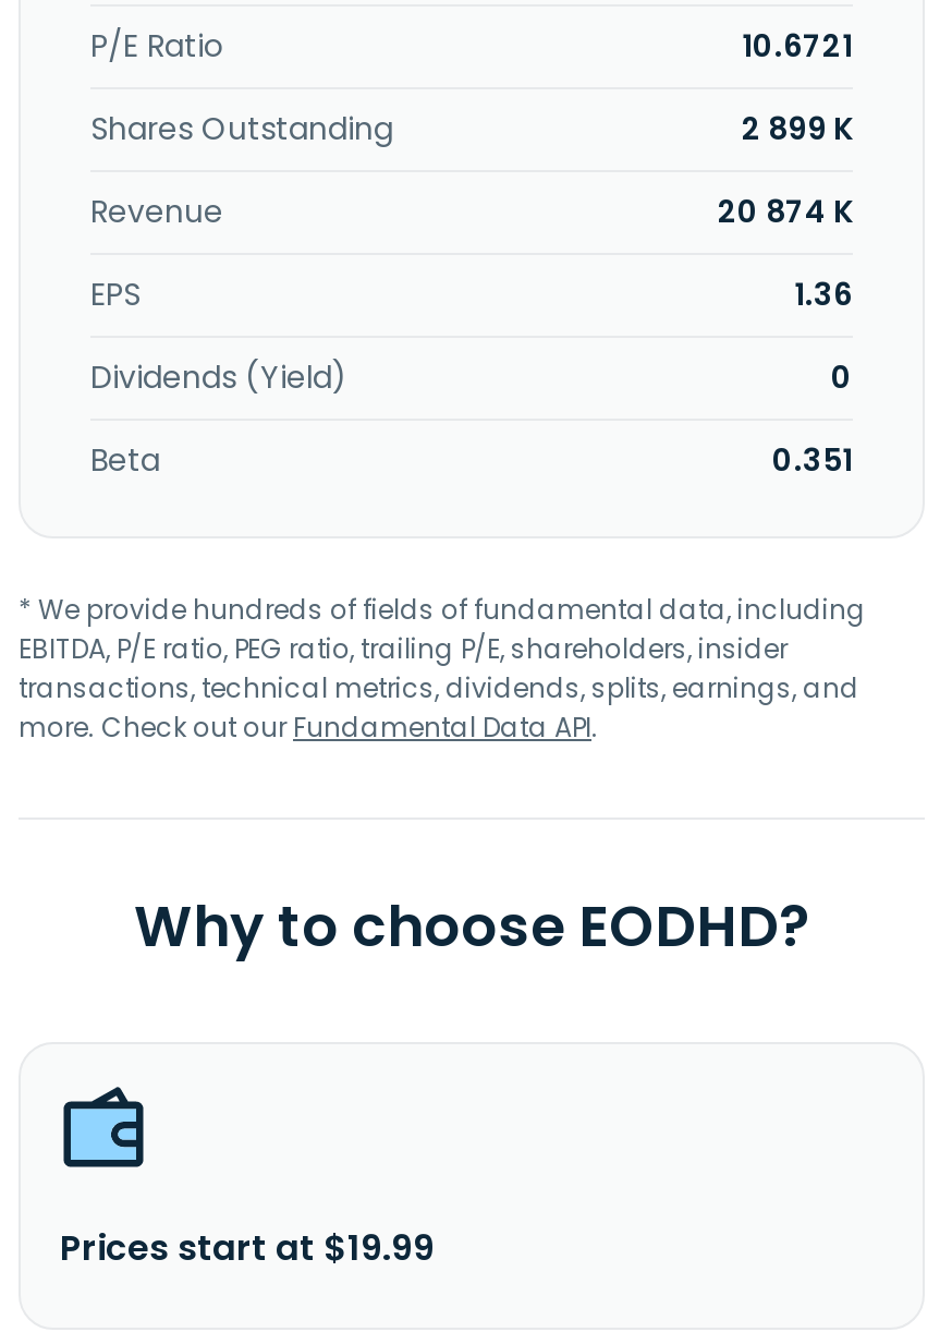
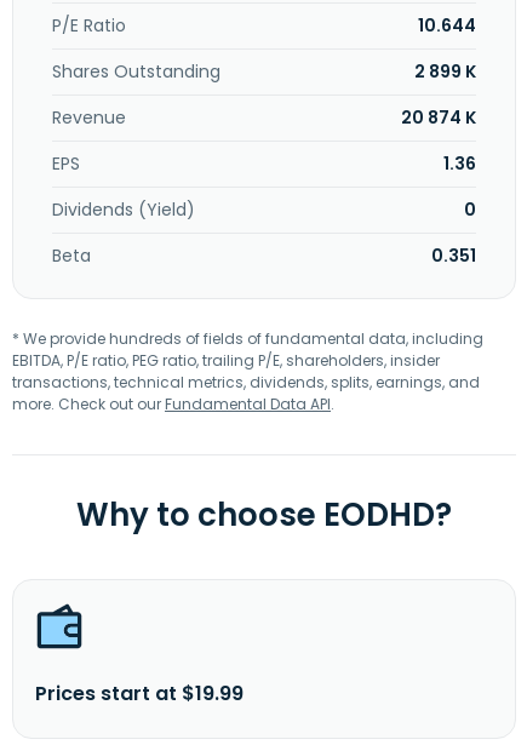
[742,24,853,68] 10.6721 -> [418,13,476,38] 10.644

